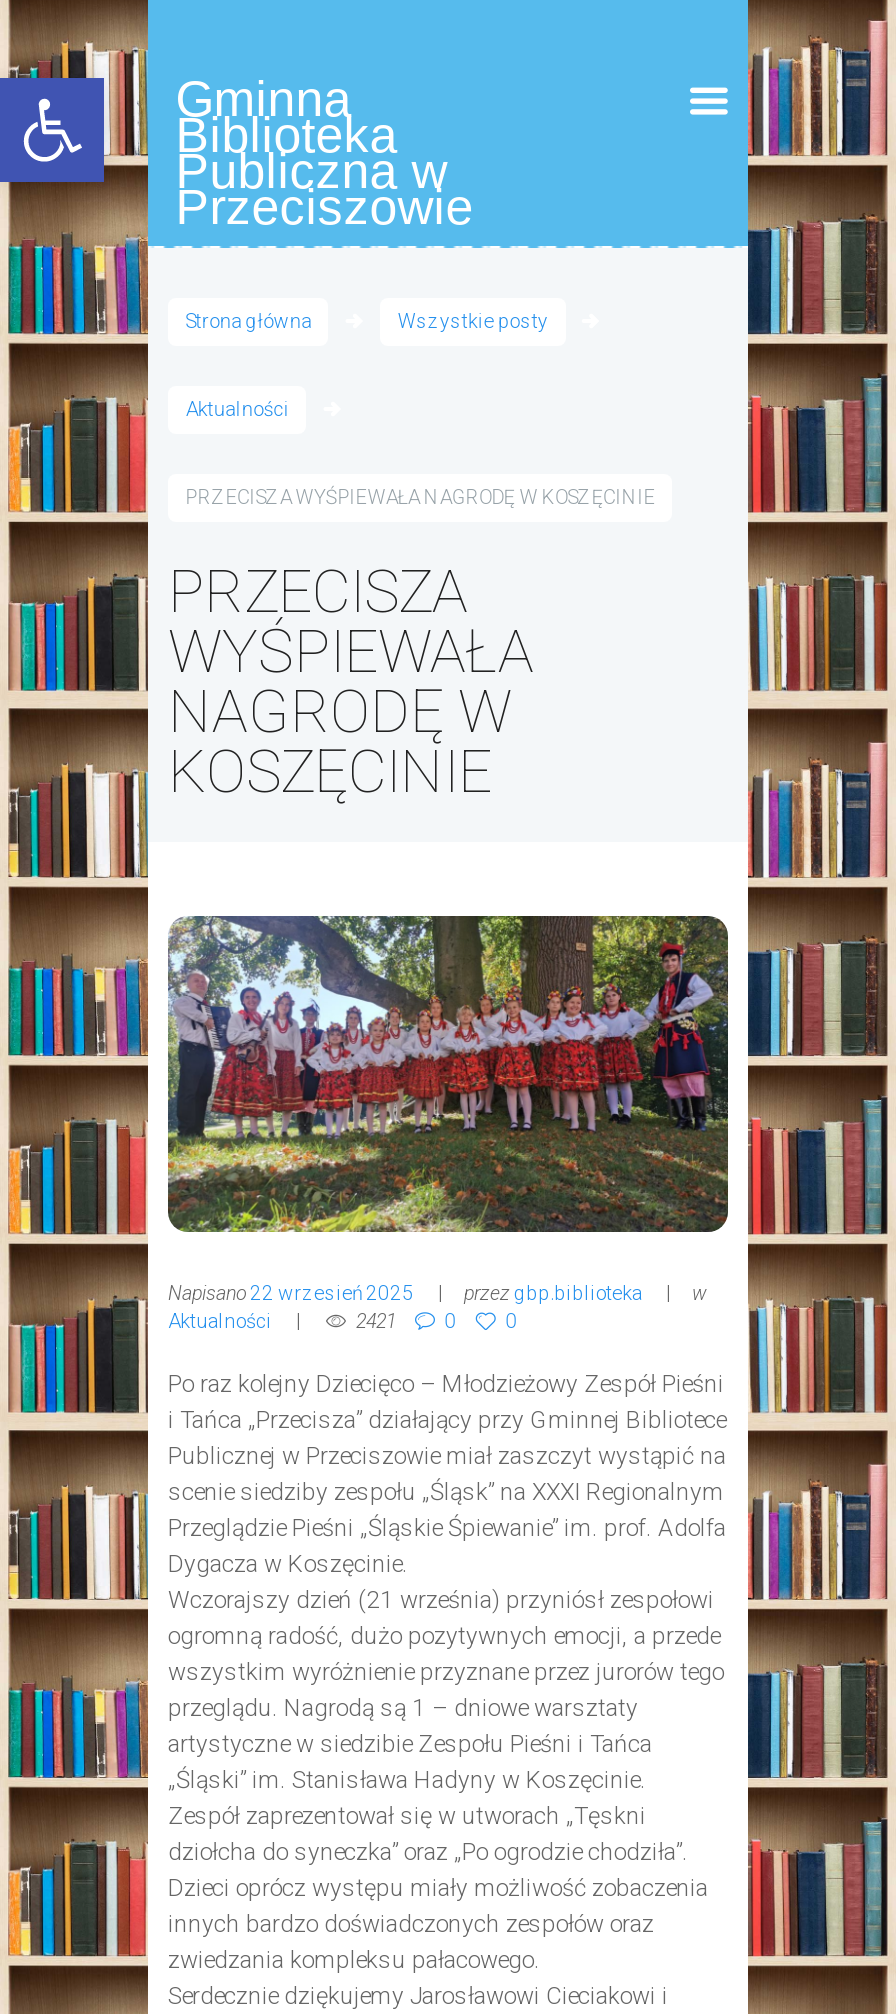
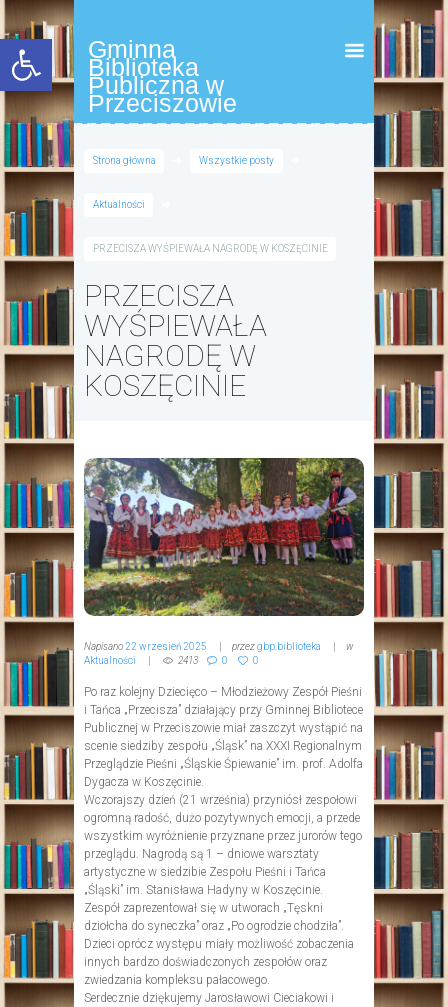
[356,1310,396,1332] 2421 -> [178,655,198,666] 2413

